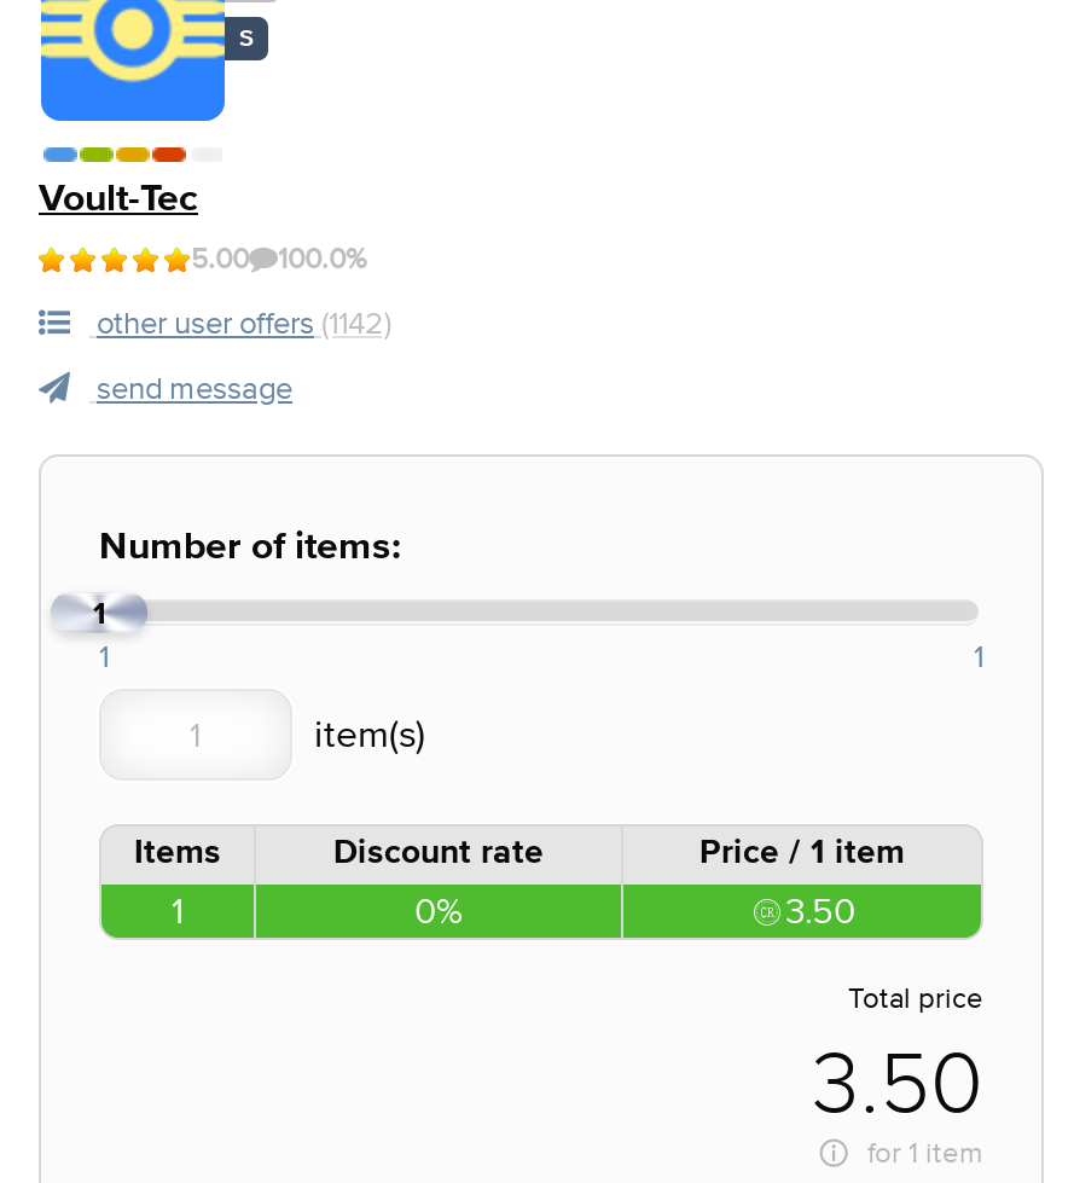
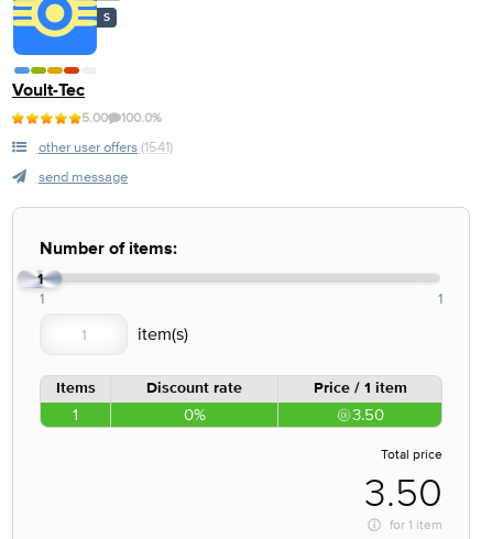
[97,305,391,341] other user offers (1142) -> [39,139,173,155] other user offers (1541)

